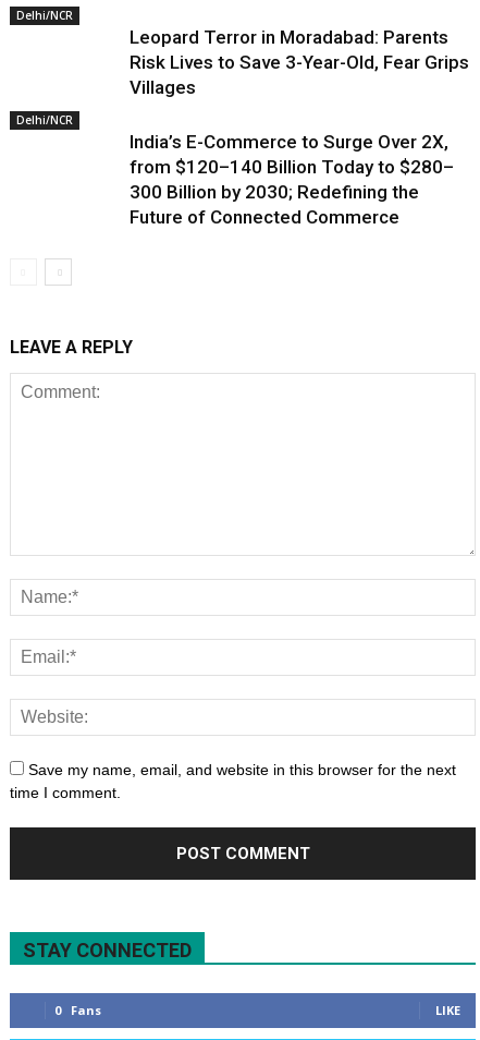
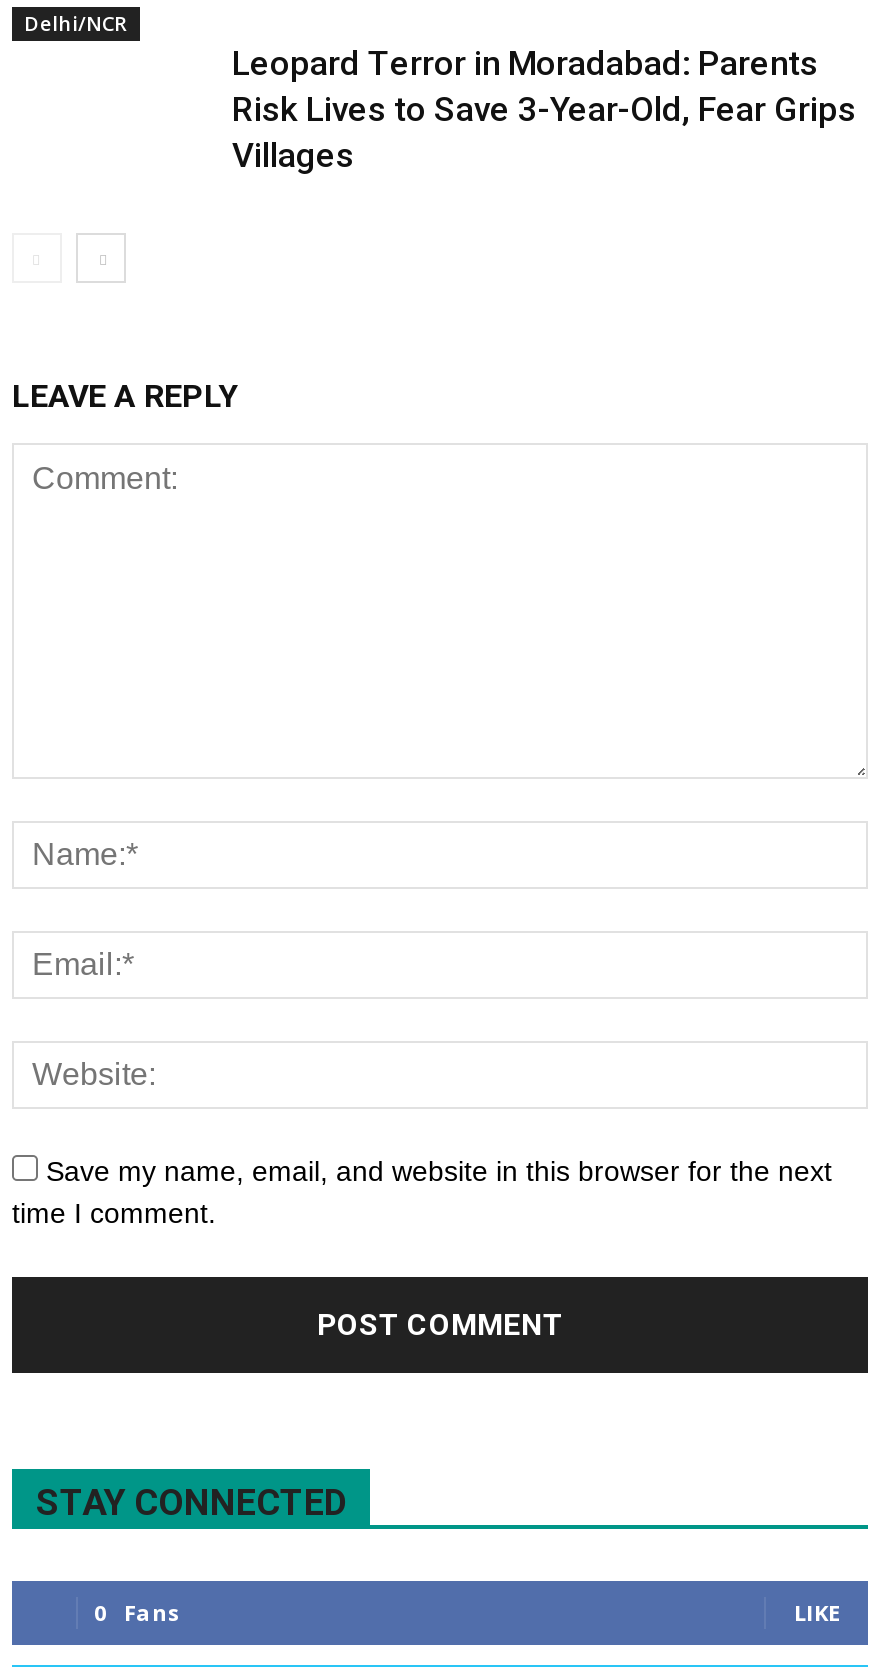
[16,112,454,228] Delhi/NCR | India’s E-Commerce to Surge Over 2X, | from $120–140 Billion Today to $280– | 300 Billion by 2030; Redefining the | Future of Connected Commerce -> none

